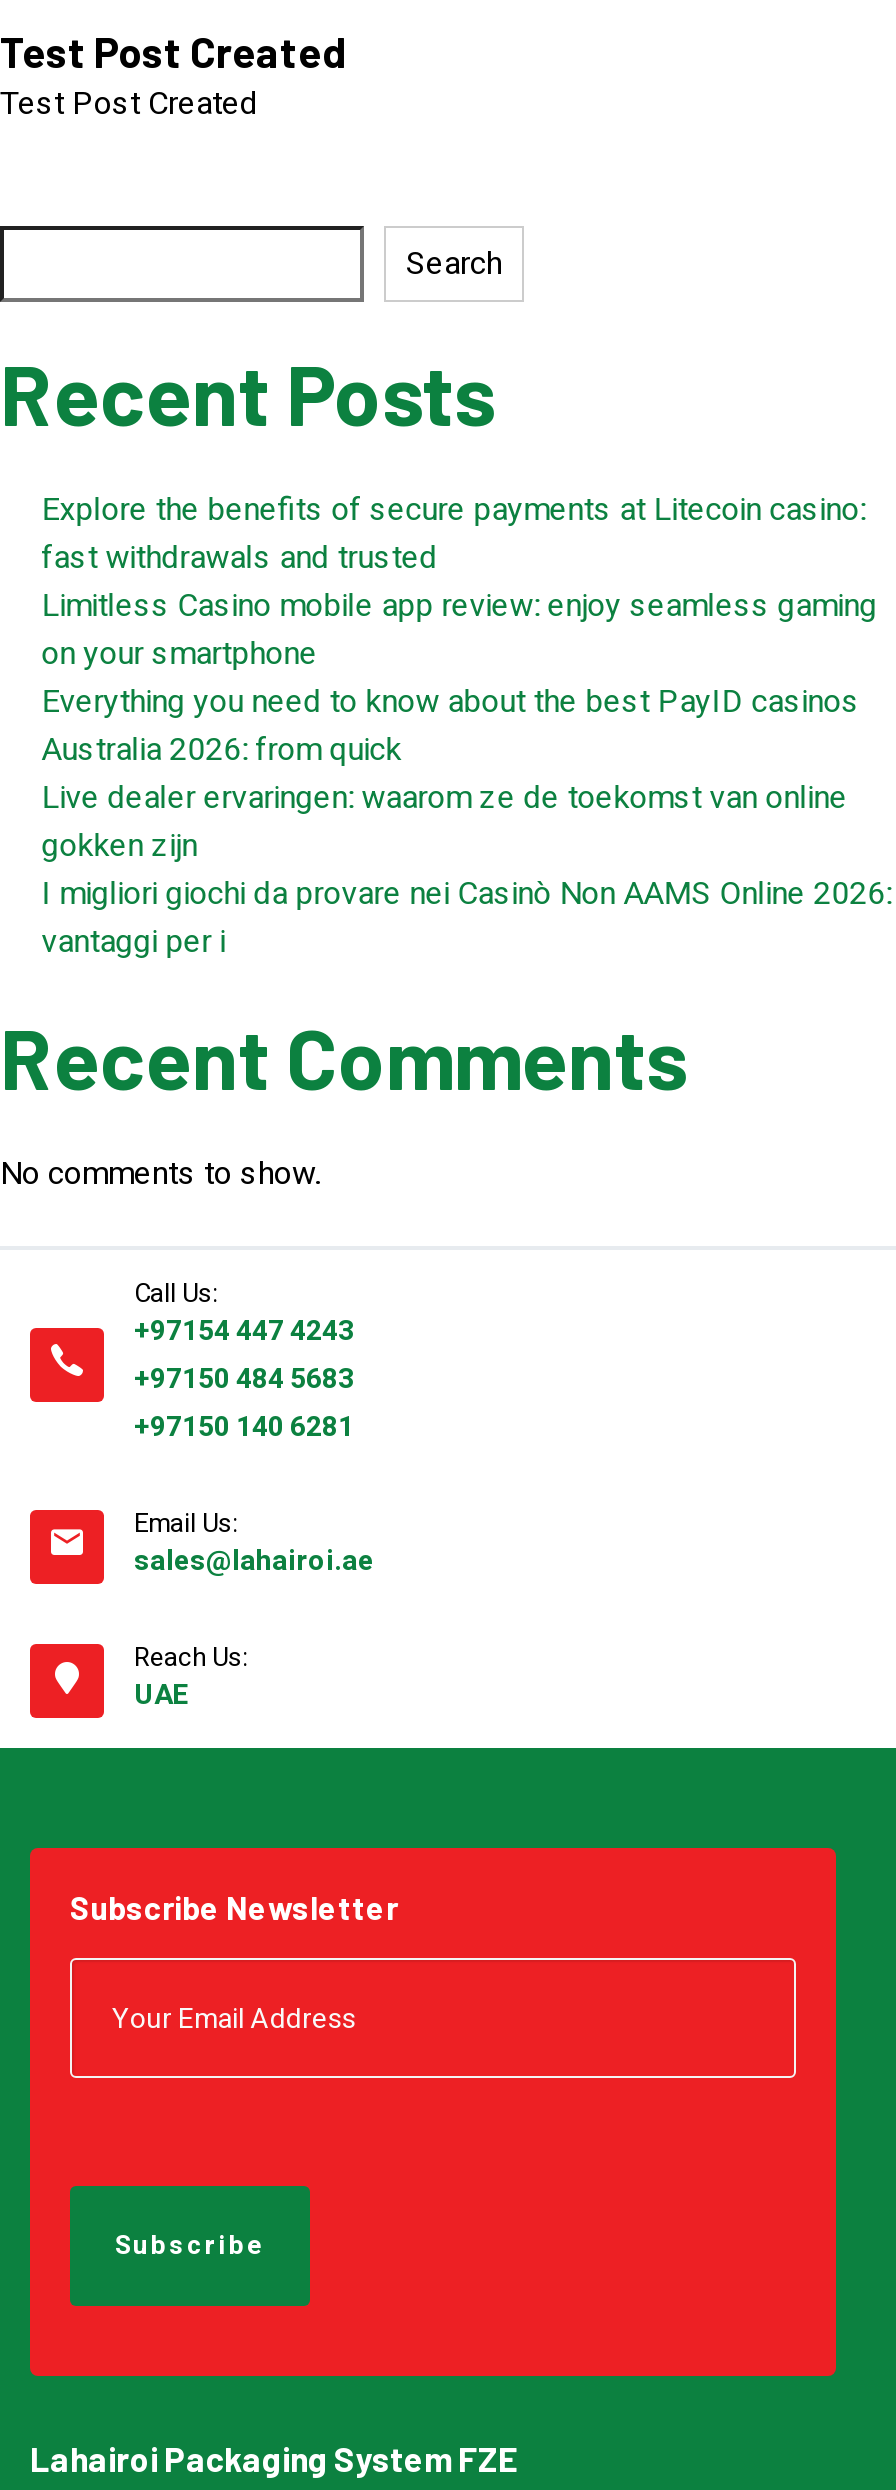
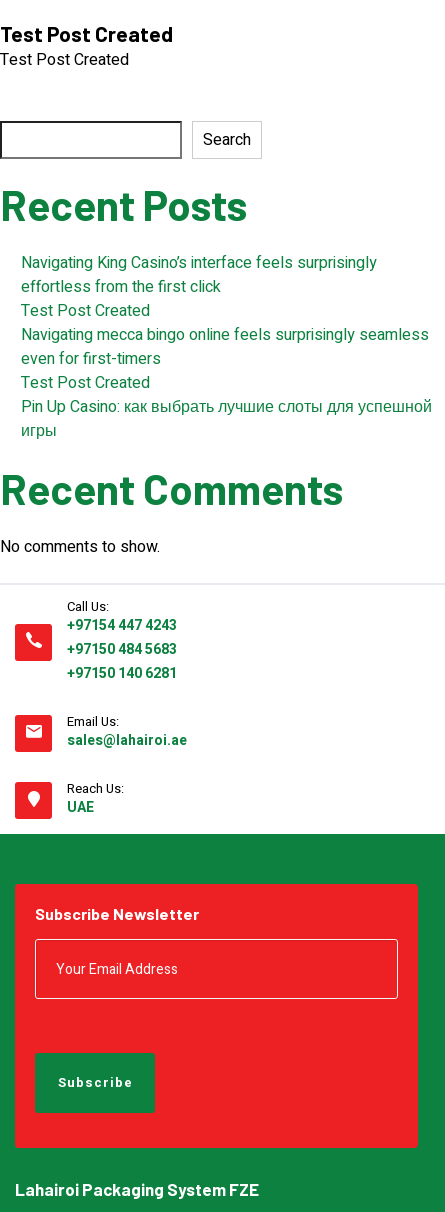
[42,486,892,966] Explore the benefits of secure payments at Litecoin casino: | fast withdrawals and trusted | Limitless Casino mobile app review: enjoy seamless gaming | on your smartphone | Everything you need to know about the best PayID casinos | Australia 2026: from quick | Live dealer ervaringen: waarom ze de toekomst van online | gokken zijn | I migliori giochi da provare nei Casinò Non AAMS Online 2026: | vantaggi per i -> [21,251,432,443] Navigating King Casino’s interface feels surprisingly | effortless from the first click | Test Post Created | Navigating mecca bingo online feels surprisingly seamless | even for first-timers | Test Post Created | Pin Up Casino: как выбрать лучшие слоты для успешной | игры

